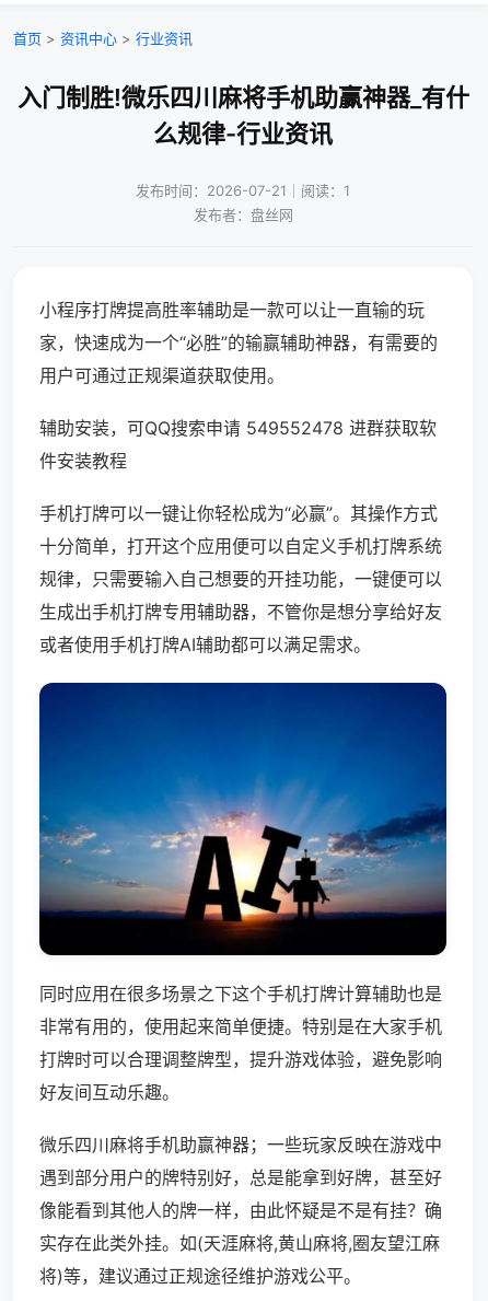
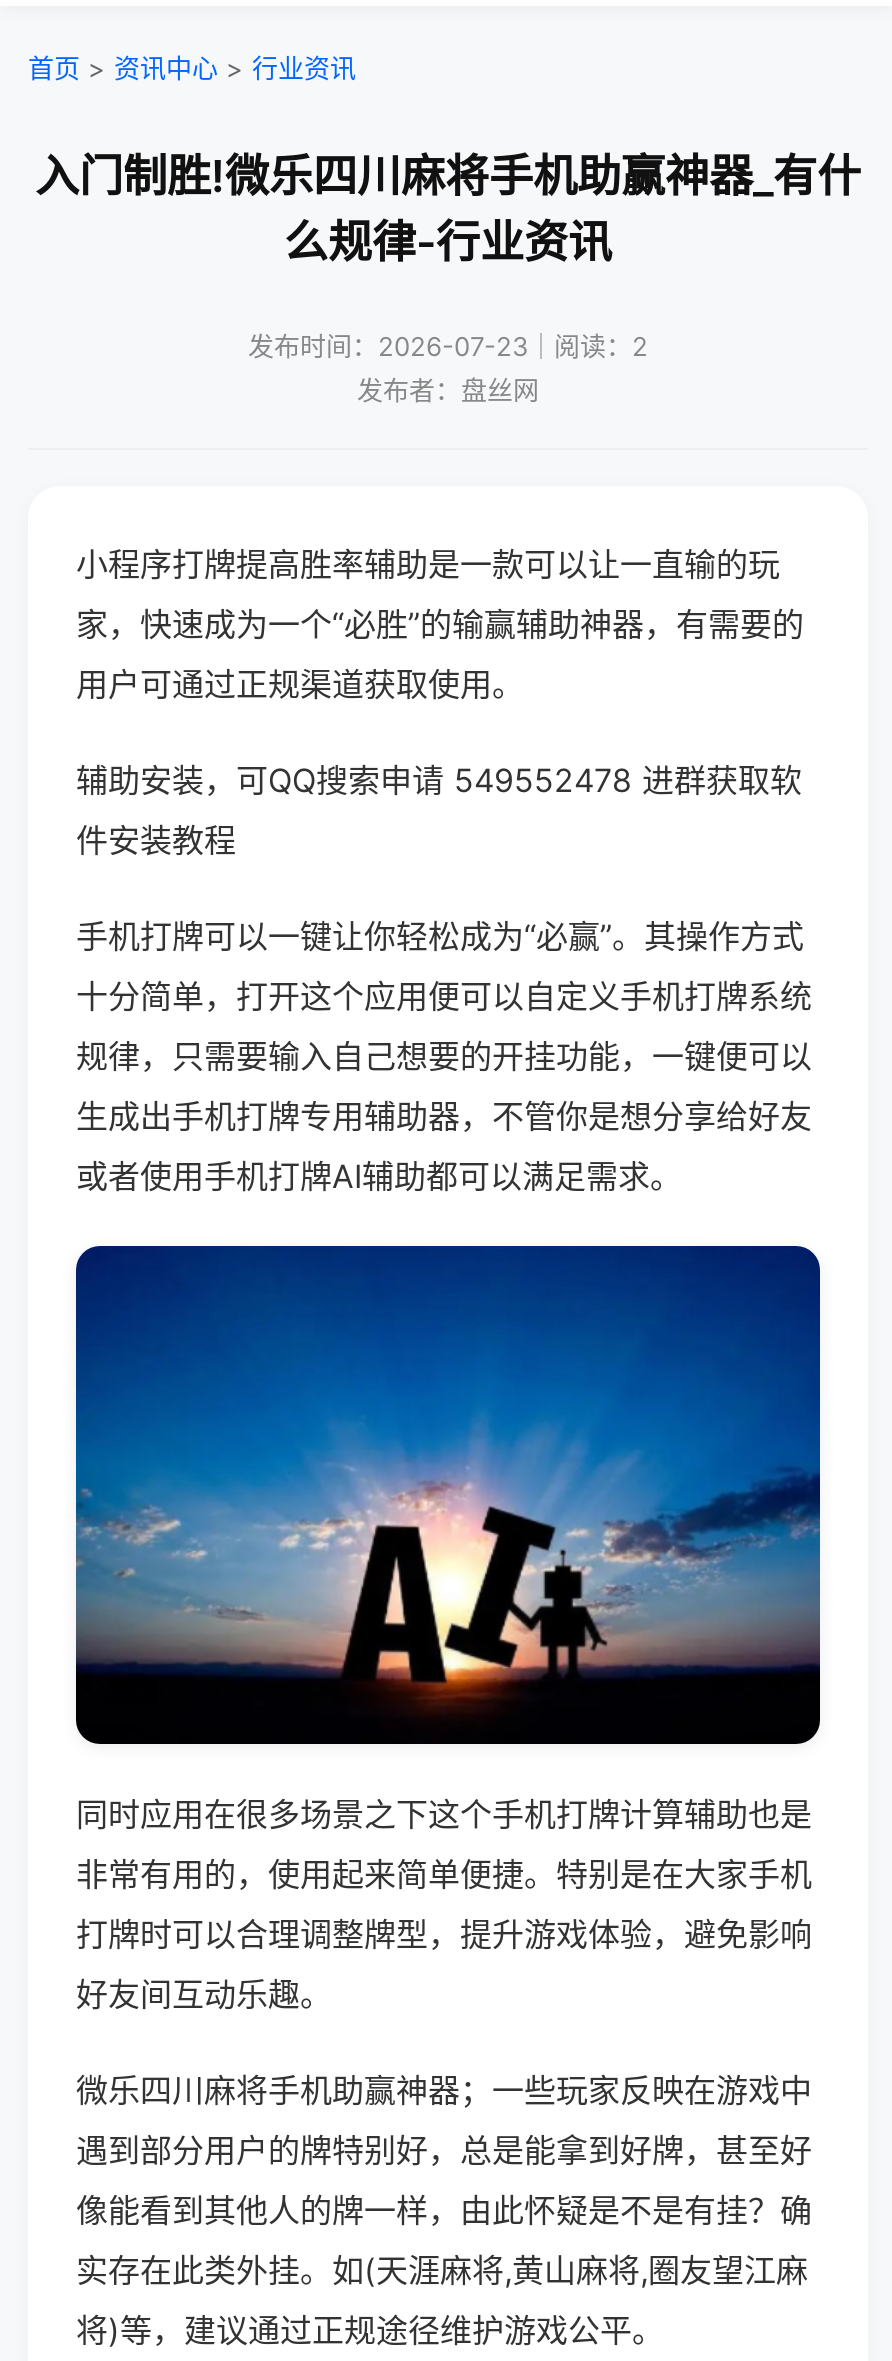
[136,182,350,199] 发布时间：2026-07-21｜阅读：1 -> [248,330,648,362] 发布时间：2026-07-23｜阅读：2

